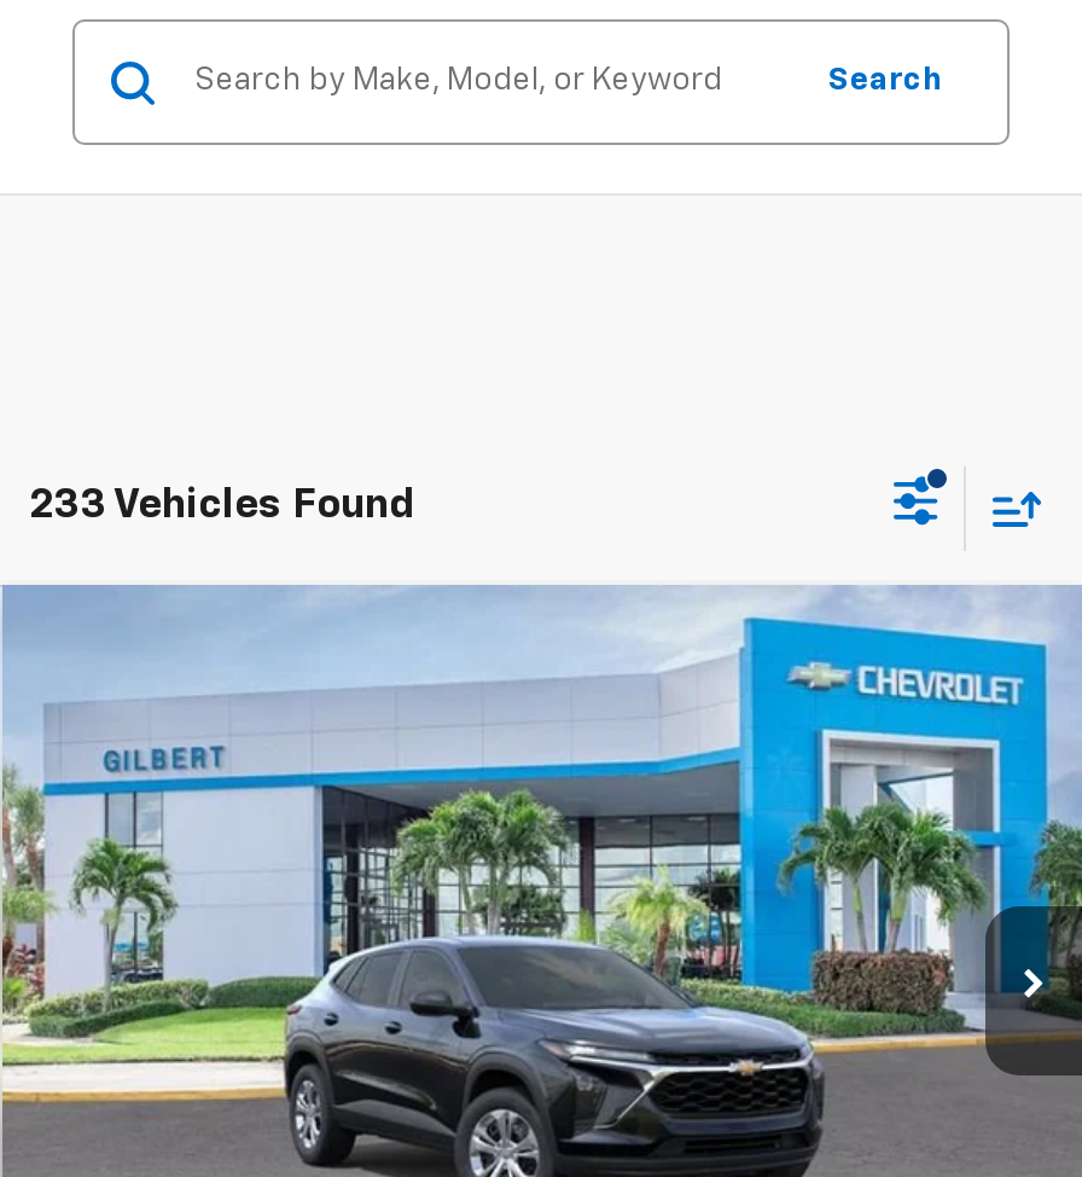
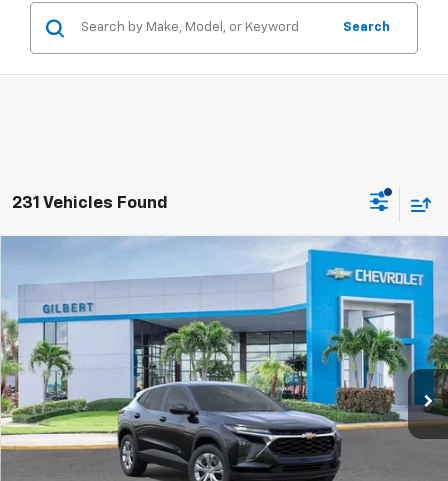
[29,486,415,527] 233 Vehicles Found -> [12,195,168,212] 231 Vehicles Found

